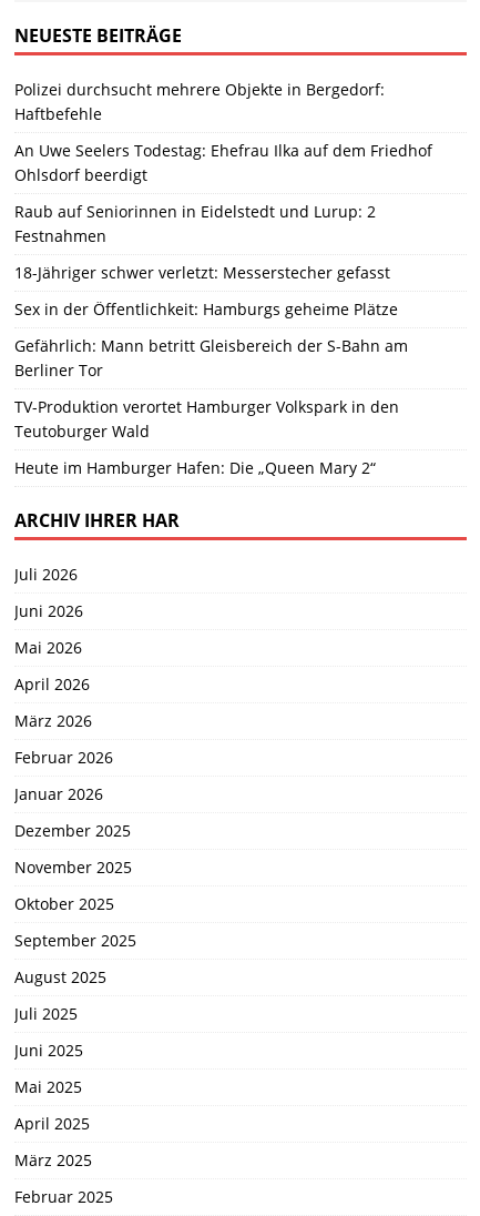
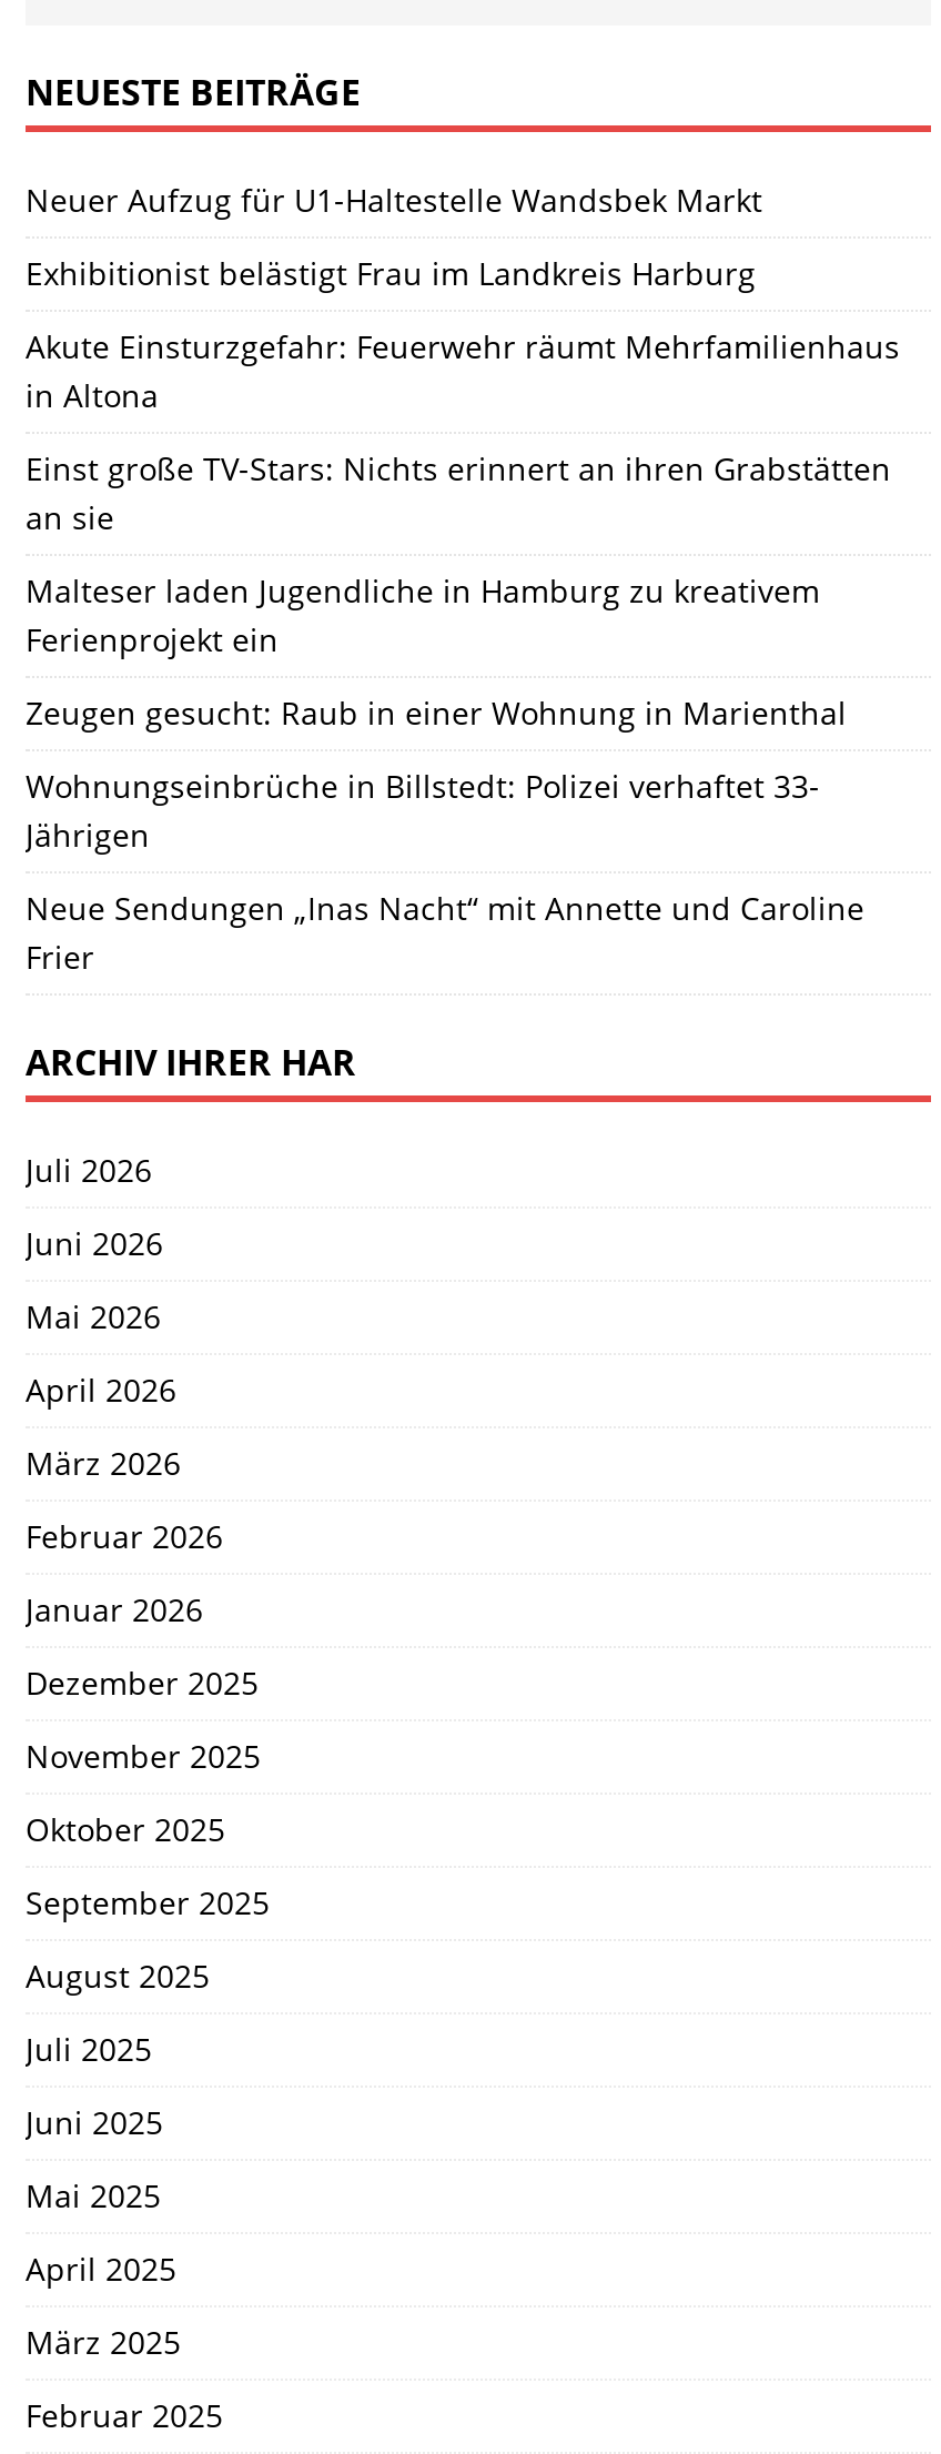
[14,78,385,124] Polizei durchsucht mehrere Objekte in Bergedorf: | Haftbefehle -> [26,178,762,220] Neuer Aufzug für U1-Haltestelle Wandsbek Markt
[14,139,432,185] An Uwe Seelers Todestag: Ehefrau Ilka auf dem Friedhof | Ohlsdorf beerdigt -> [26,251,756,293] Exhibitionist belästigt Frau im Landkreis Harburg
[14,200,376,246] Raub auf Seniorinnen in Eidelstedt und Lurup: 2 | Festnahmen -> [26,324,900,415] Akute Einsturzgefahr: Feuerwehr räumt Mehrfamilienhaus | in Altona
[14,261,390,282] 18-Jähriger schwer verletzt: Messerstecher gefasst -> [26,446,891,537] Einst große TV-Stars: Nichts erinnert an ihren Grabstätten | an sie
[14,298,398,319] Sex in der Öffentlichkeit: Hamburgs geheime Plätze -> [26,568,820,660] Malteser laden Jugendliche in Hamburg zu kreativem | Ferienprojekt ein
[14,335,408,380] Gefährlich: Mann betritt Gleisbereich der S-Bahn am | Berliner Tor -> [26,691,847,733] Zeugen gesucht: Raub in einer Wohnung in Marienthal
[14,396,399,441] TV-Produktion verortet Hamburger Volkspark in den | Teutoburger Wald -> [26,764,820,855] Wohnungseinbrüche in Billstedt: Polizei verhaftet 33- | Jährigen
[14,457,376,478] Heute im Hamburger Hafen: Die „Queen Mary 2“ -> [26,886,864,977] Neue Sendungen „Inas Nacht“ mit Annette und Caroline | Frier

